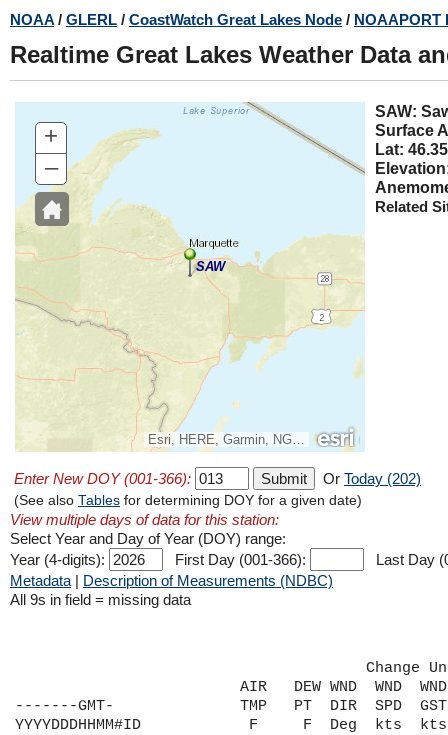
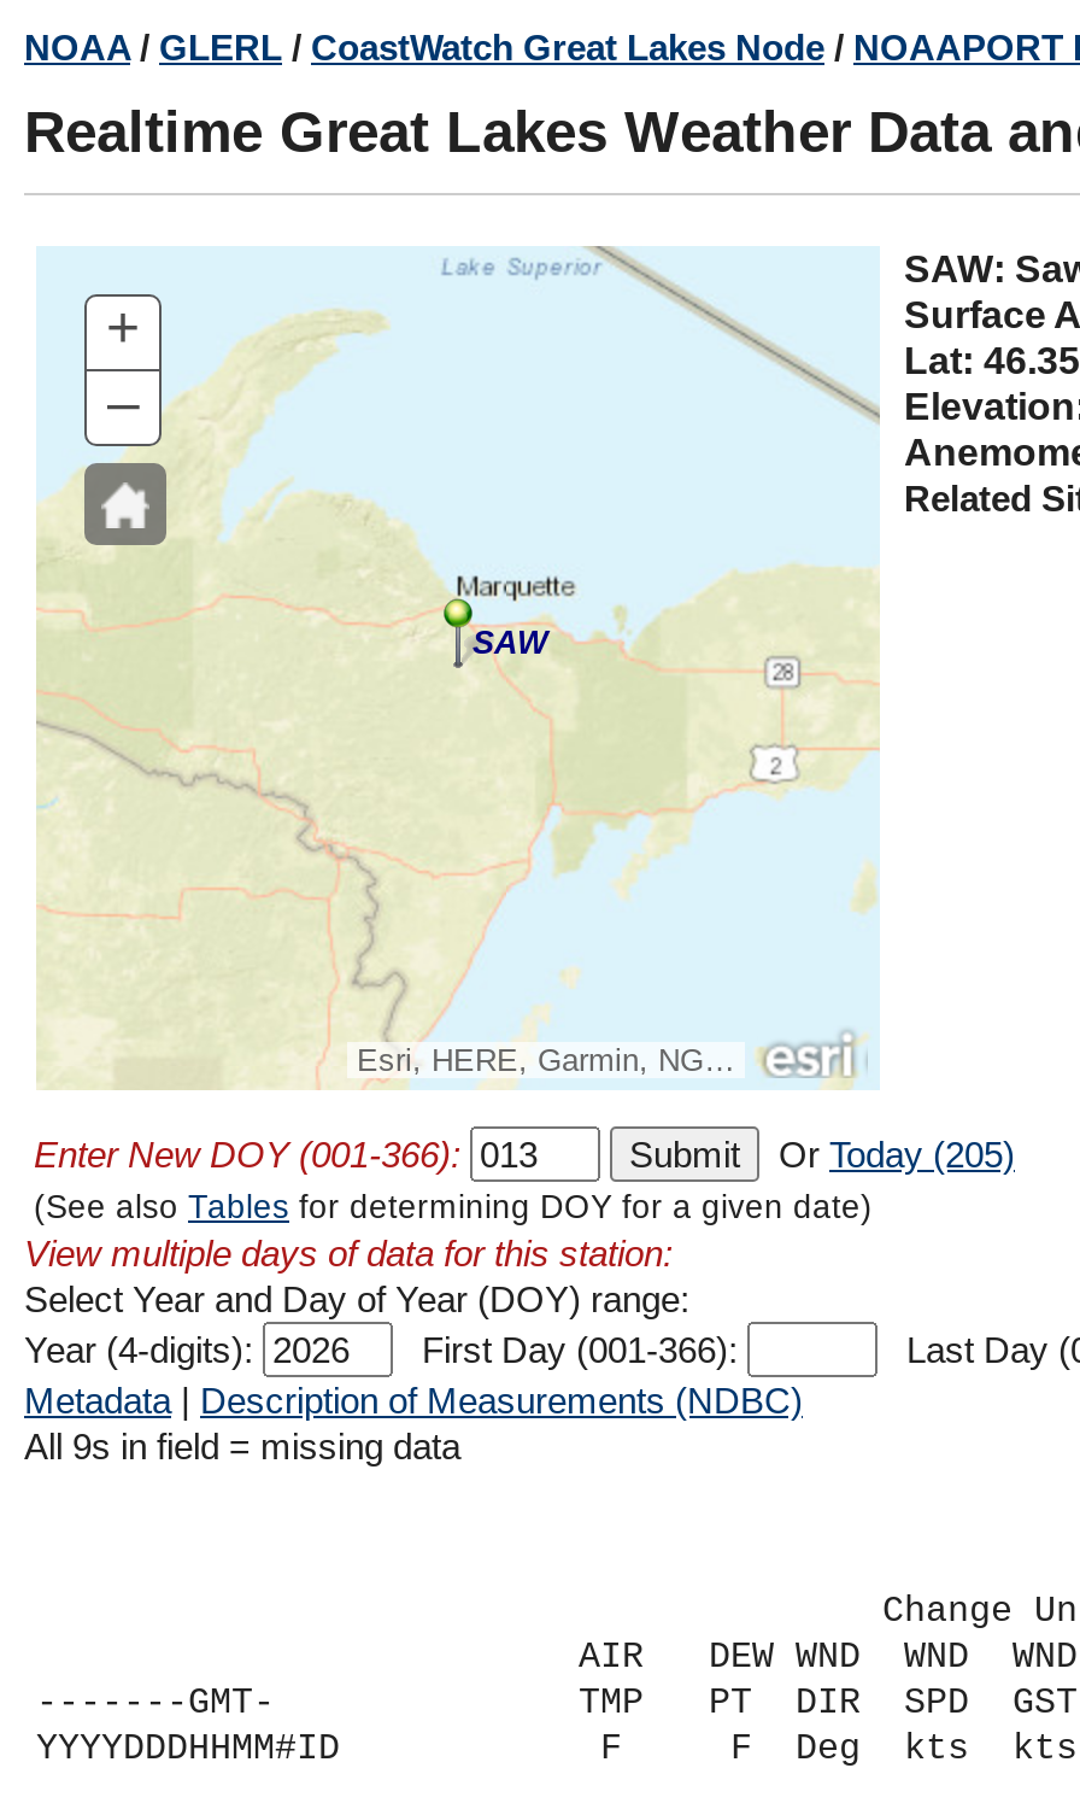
[315,470,421,487] Or Today (202) -> [759,1134,1015,1175] Or Today (205)

